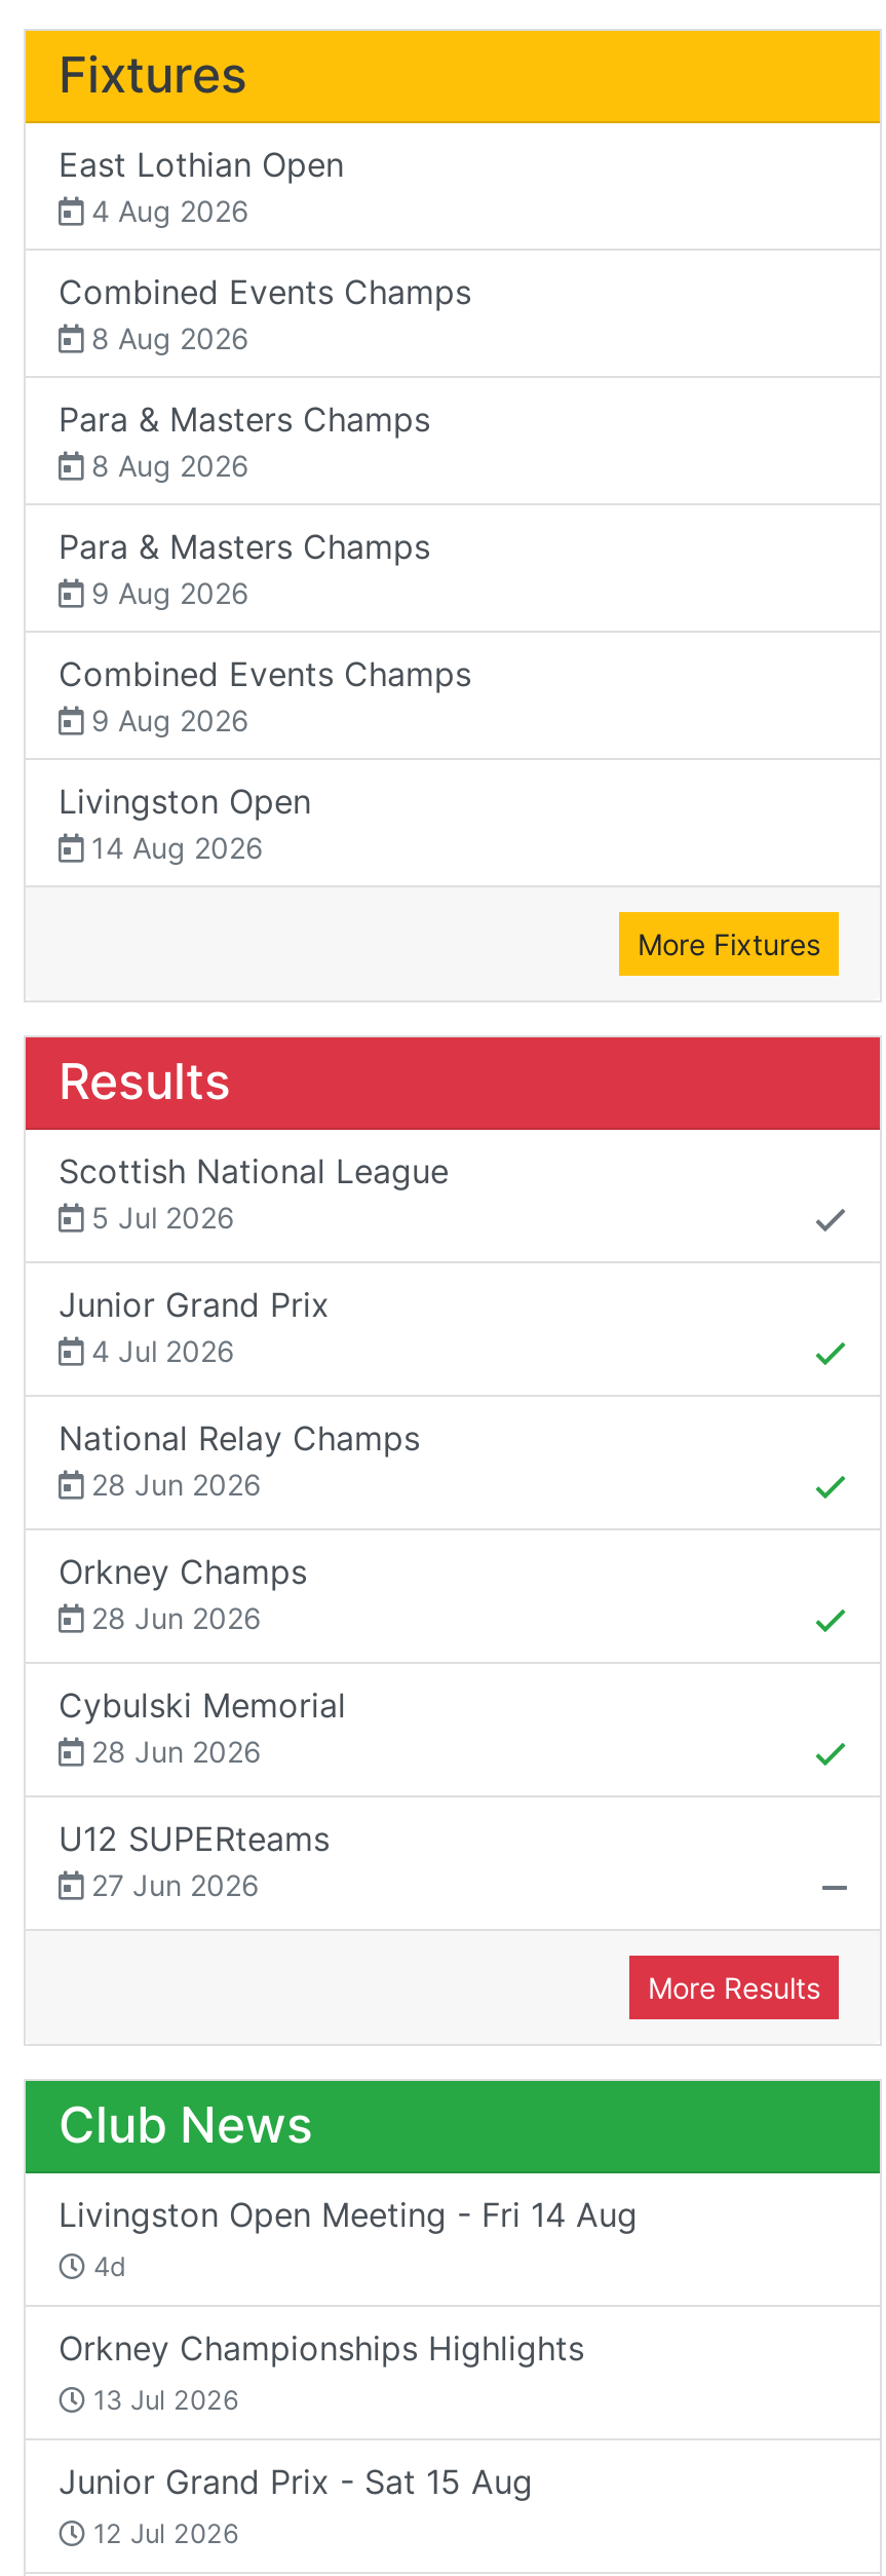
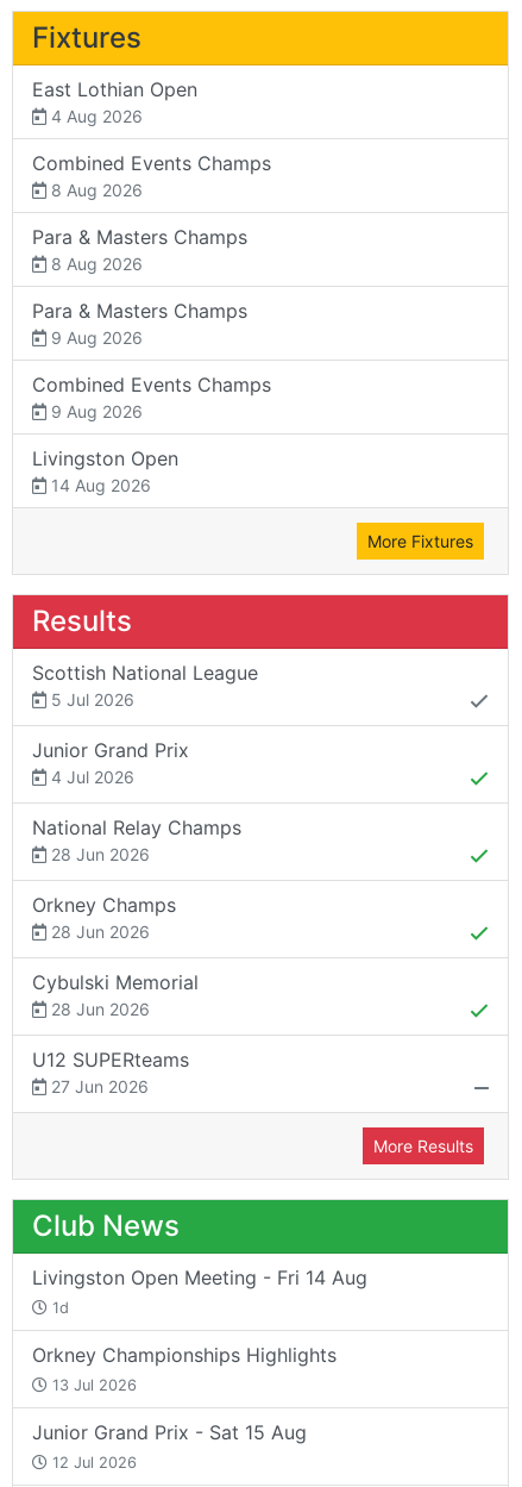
[85,2251,126,2282] 4d -> [48,1299,69,1316] 1d

